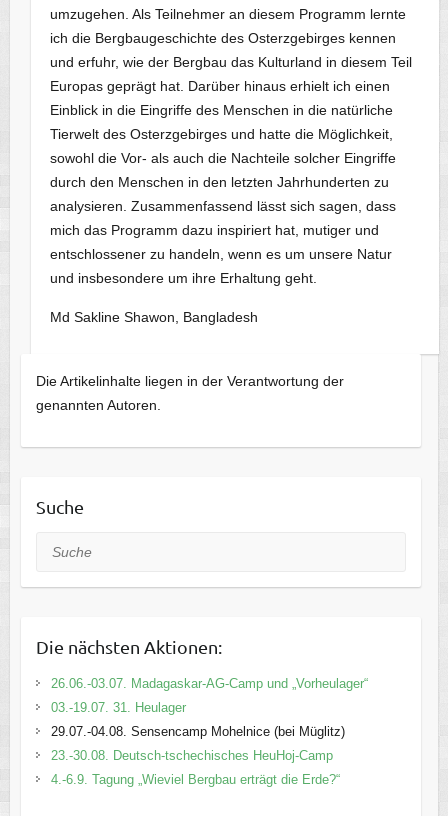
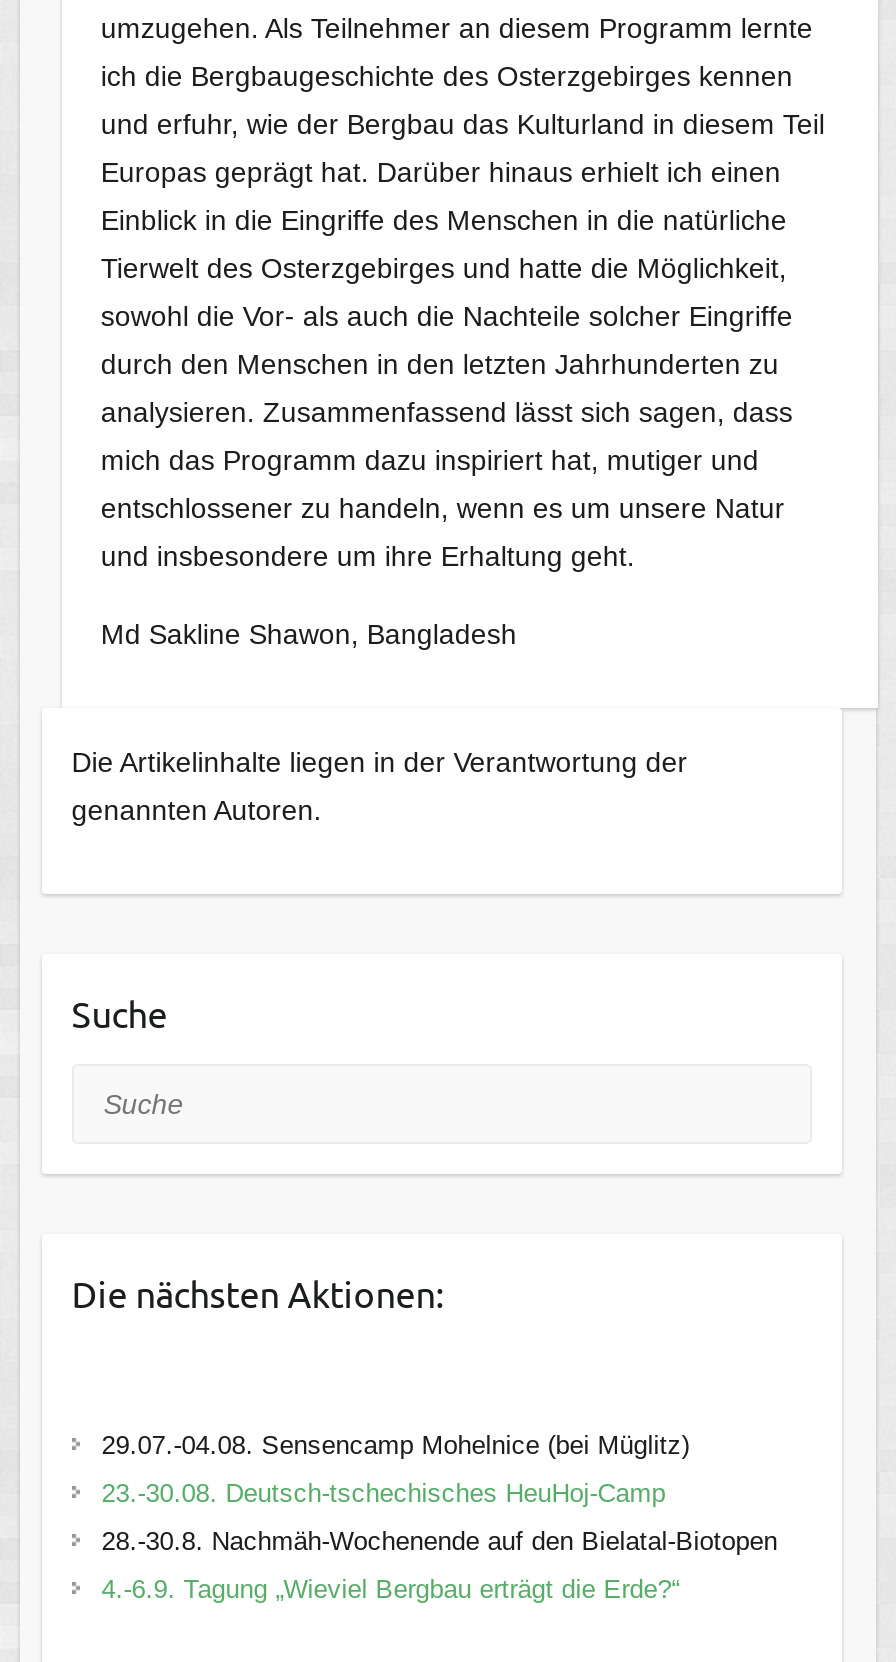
[51,676,368,715] 26.06.-03.07. Madagaskar-AG-Camp und „Vorheulager“ | 03.-19.07. 31. Heulager -> none
none -> [101,1526,777,1556] 28.-30.8. Nachmäh-Wochenende auf den Bielatal-Biotopen

